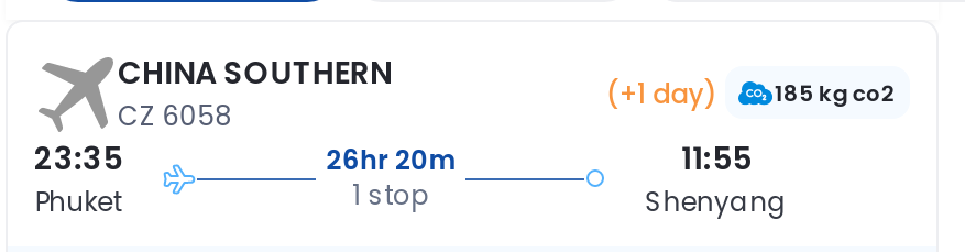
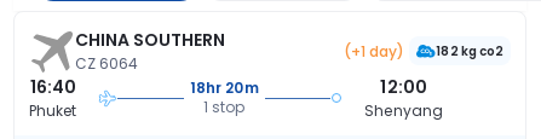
[606,75,897,113] (+1 day) 185 kg co2 -> [344,41,503,62] (+1 day) 182 kg co2
[118,97,233,135] CZ 6058 -> [75,53,138,74] CZ 6064
[34,137,123,181] 23:35 -> [30,75,76,99] 16:40
[326,141,455,179] 26hr 20m -> [190,78,259,98] 18hr 20m
[681,137,752,181] 11:55 -> [381,75,427,99] 12:00

